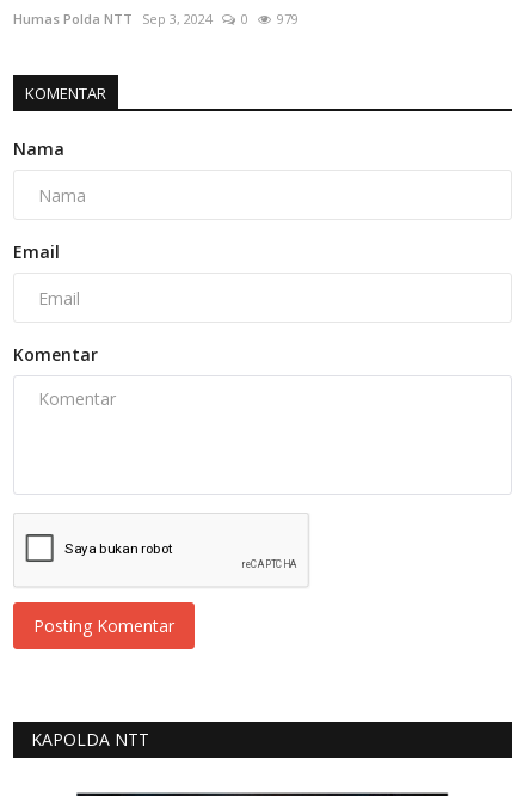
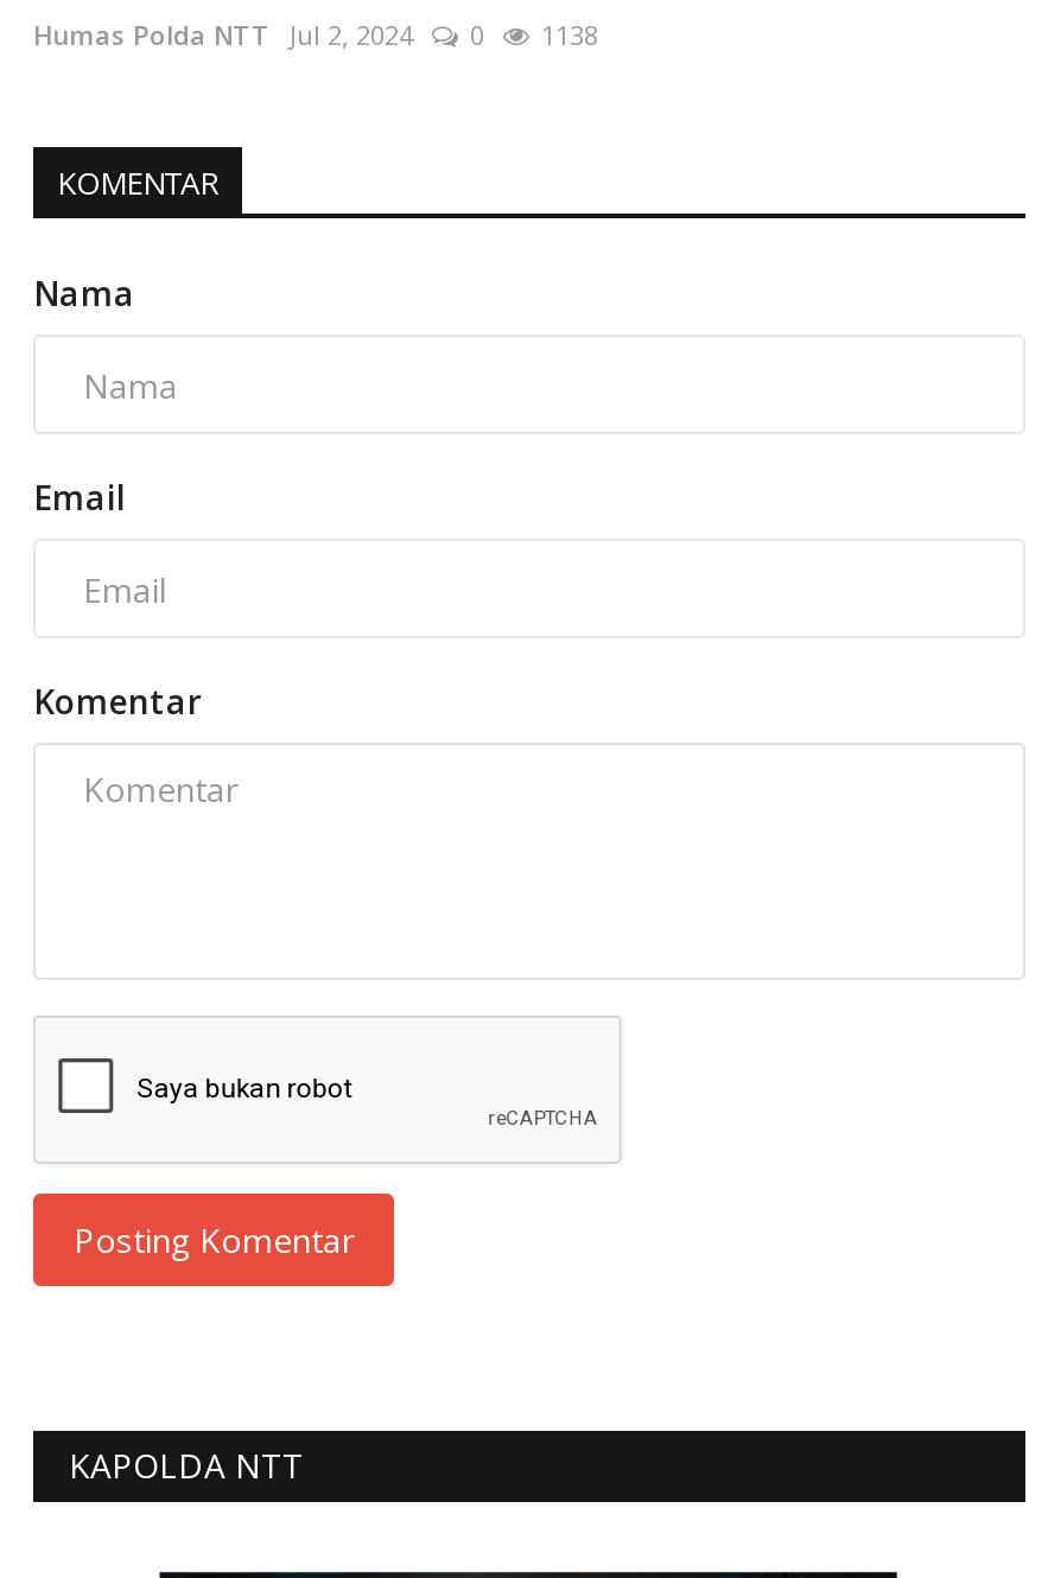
[13,10,213,28] Humas Polda NTT Sep 3, 2024 -> [33,18,413,53] Humas Polda NTT Jul 2, 2024
[277,10,299,28] 979 -> [541,18,598,53] 1138

